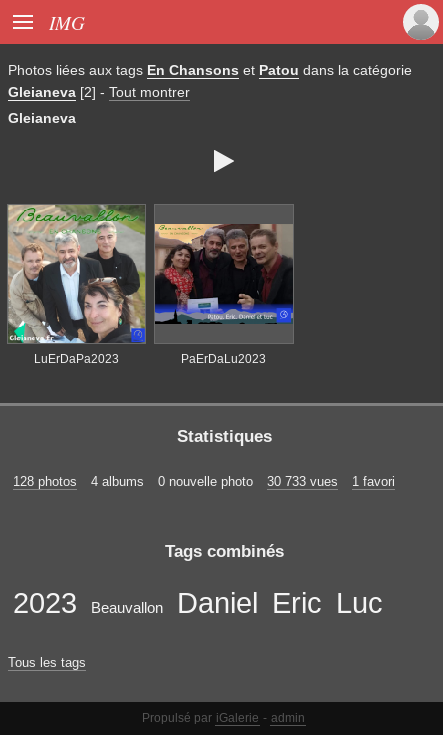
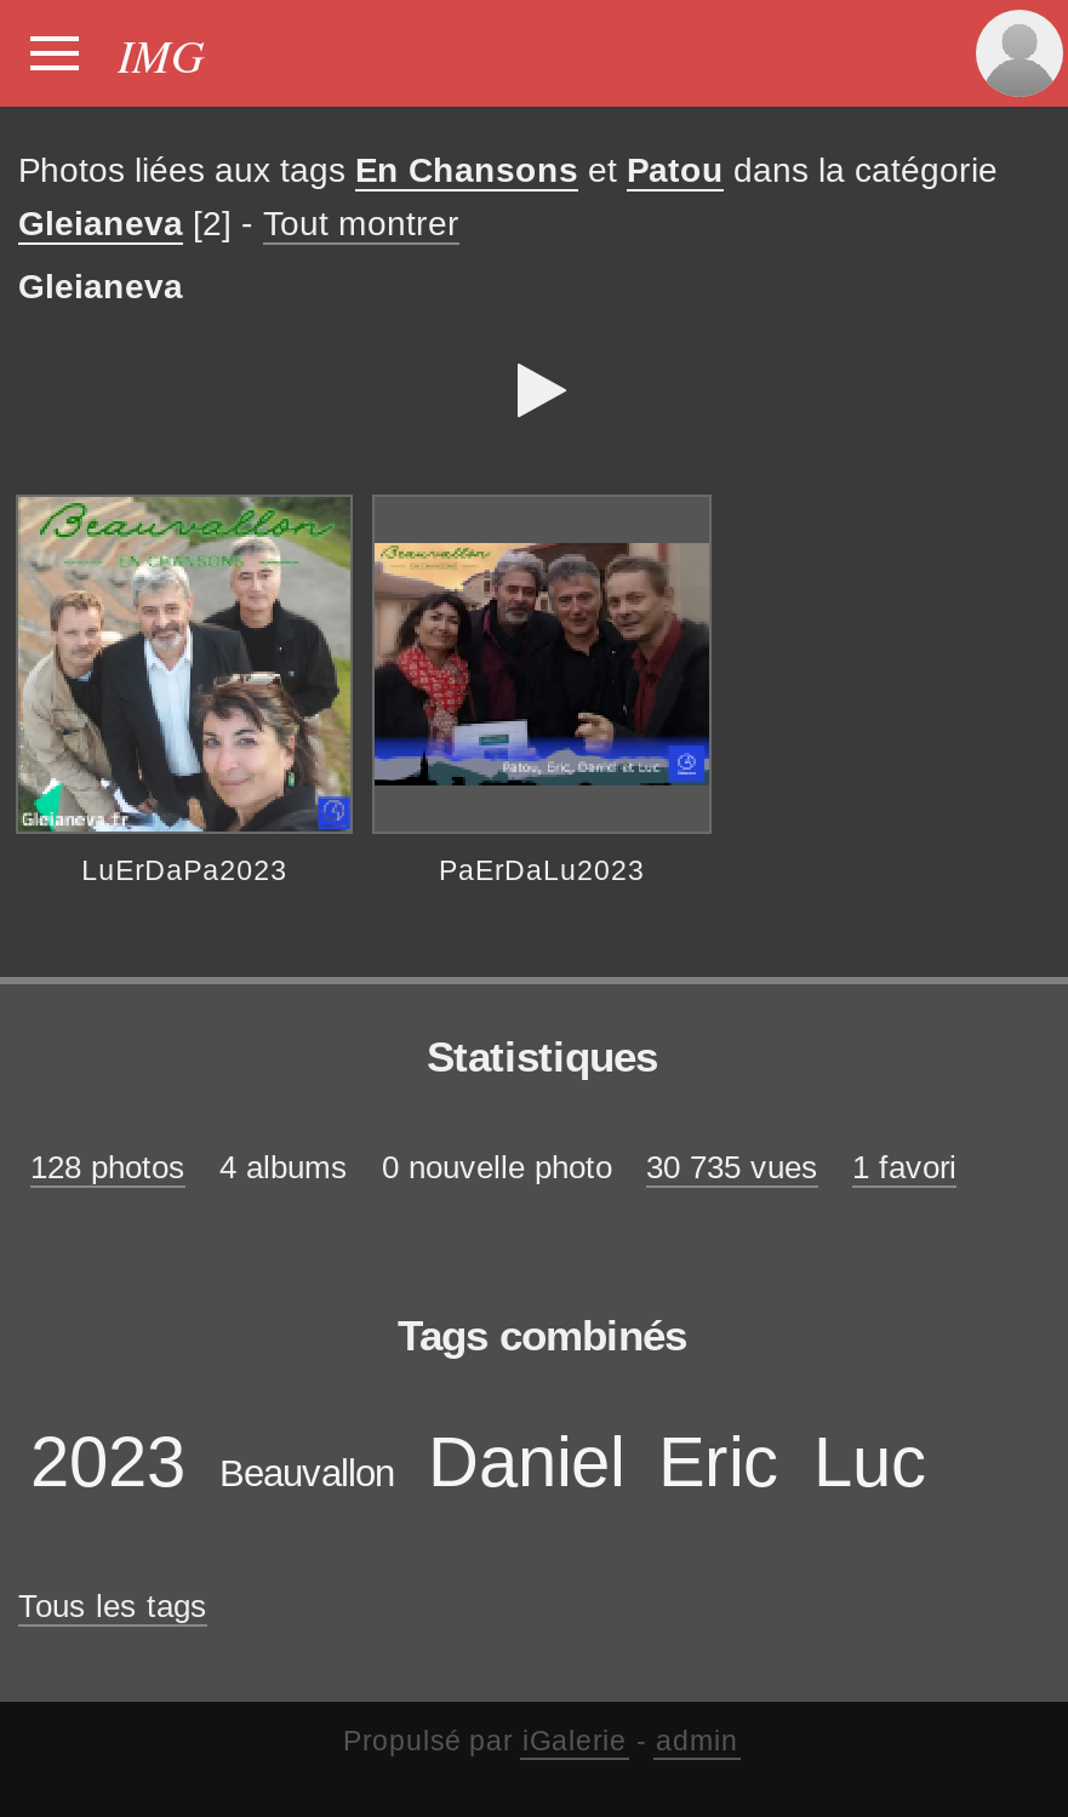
[13,474,395,489] 128 photos 4 albums 0 nouvelle photo 30 733 vues 1 favori -> [30,1148,956,1185] 128 photos 4 albums 0 nouvelle photo 30 735 vues 1 favori

